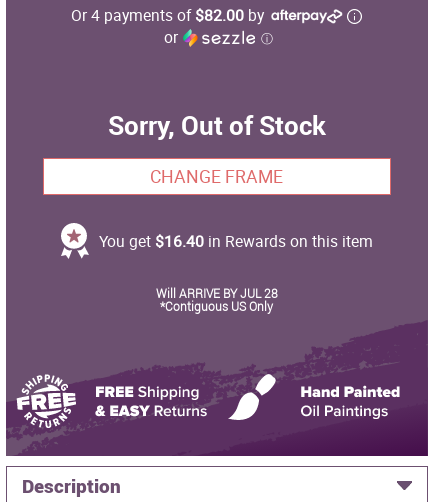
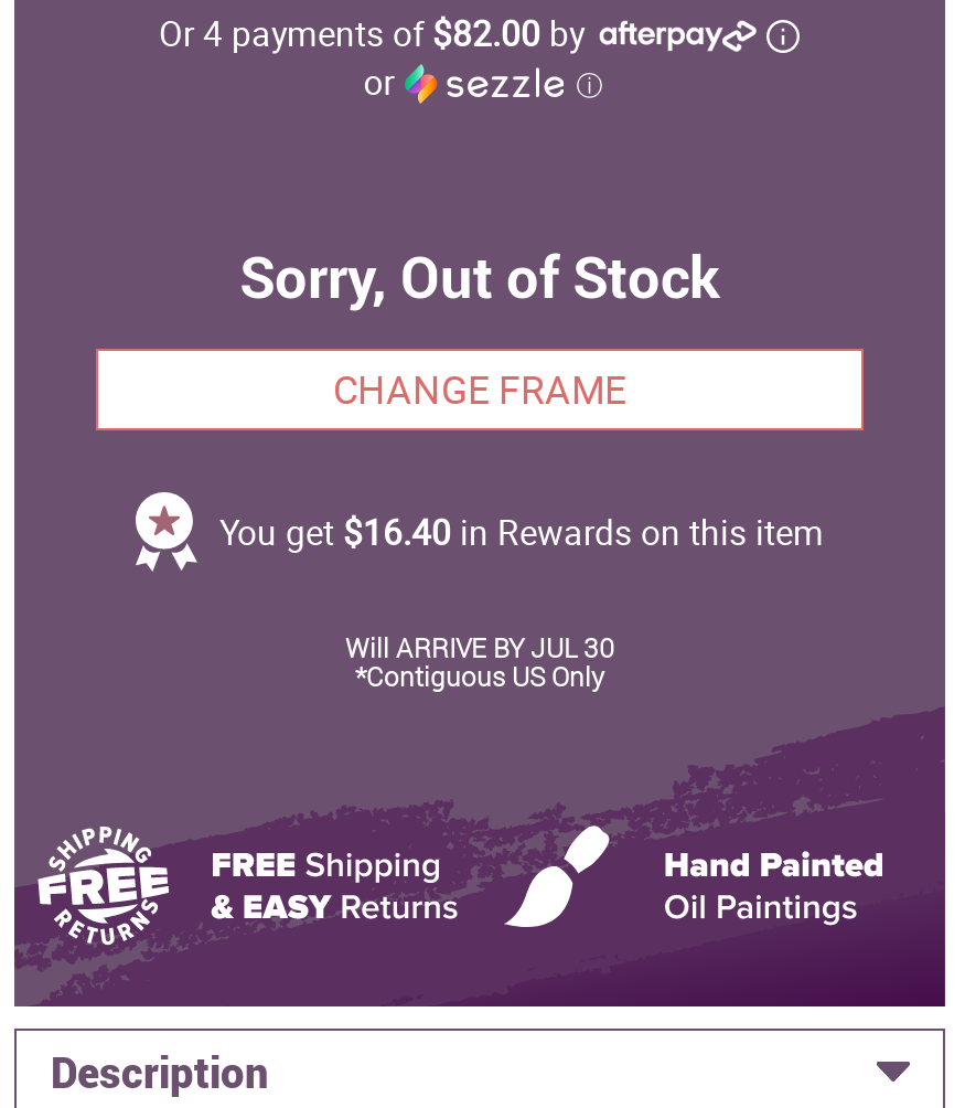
[156,285,278,301] Will ARRIVE BY JUL 28 -> [345,629,614,664] Will ARRIVE BY JUL 30

